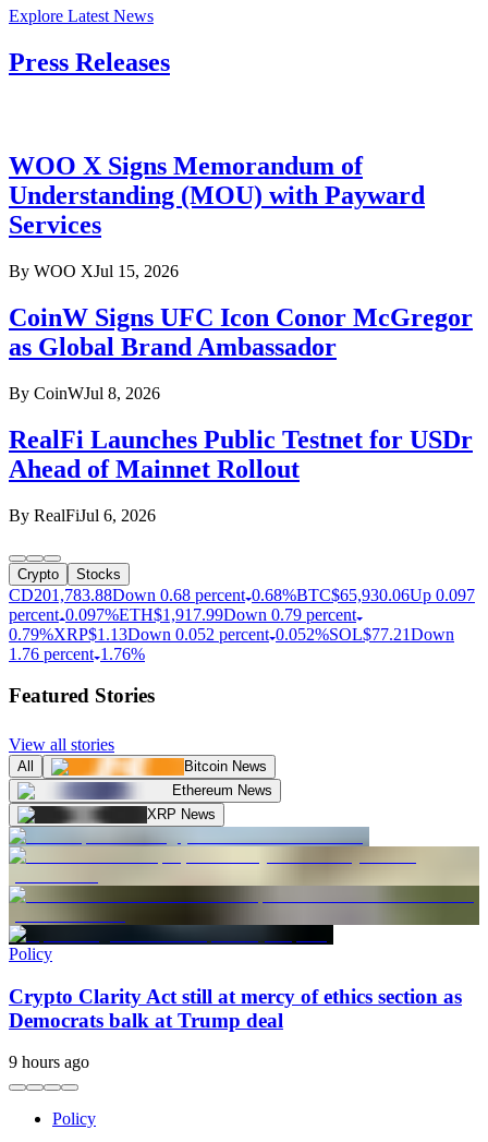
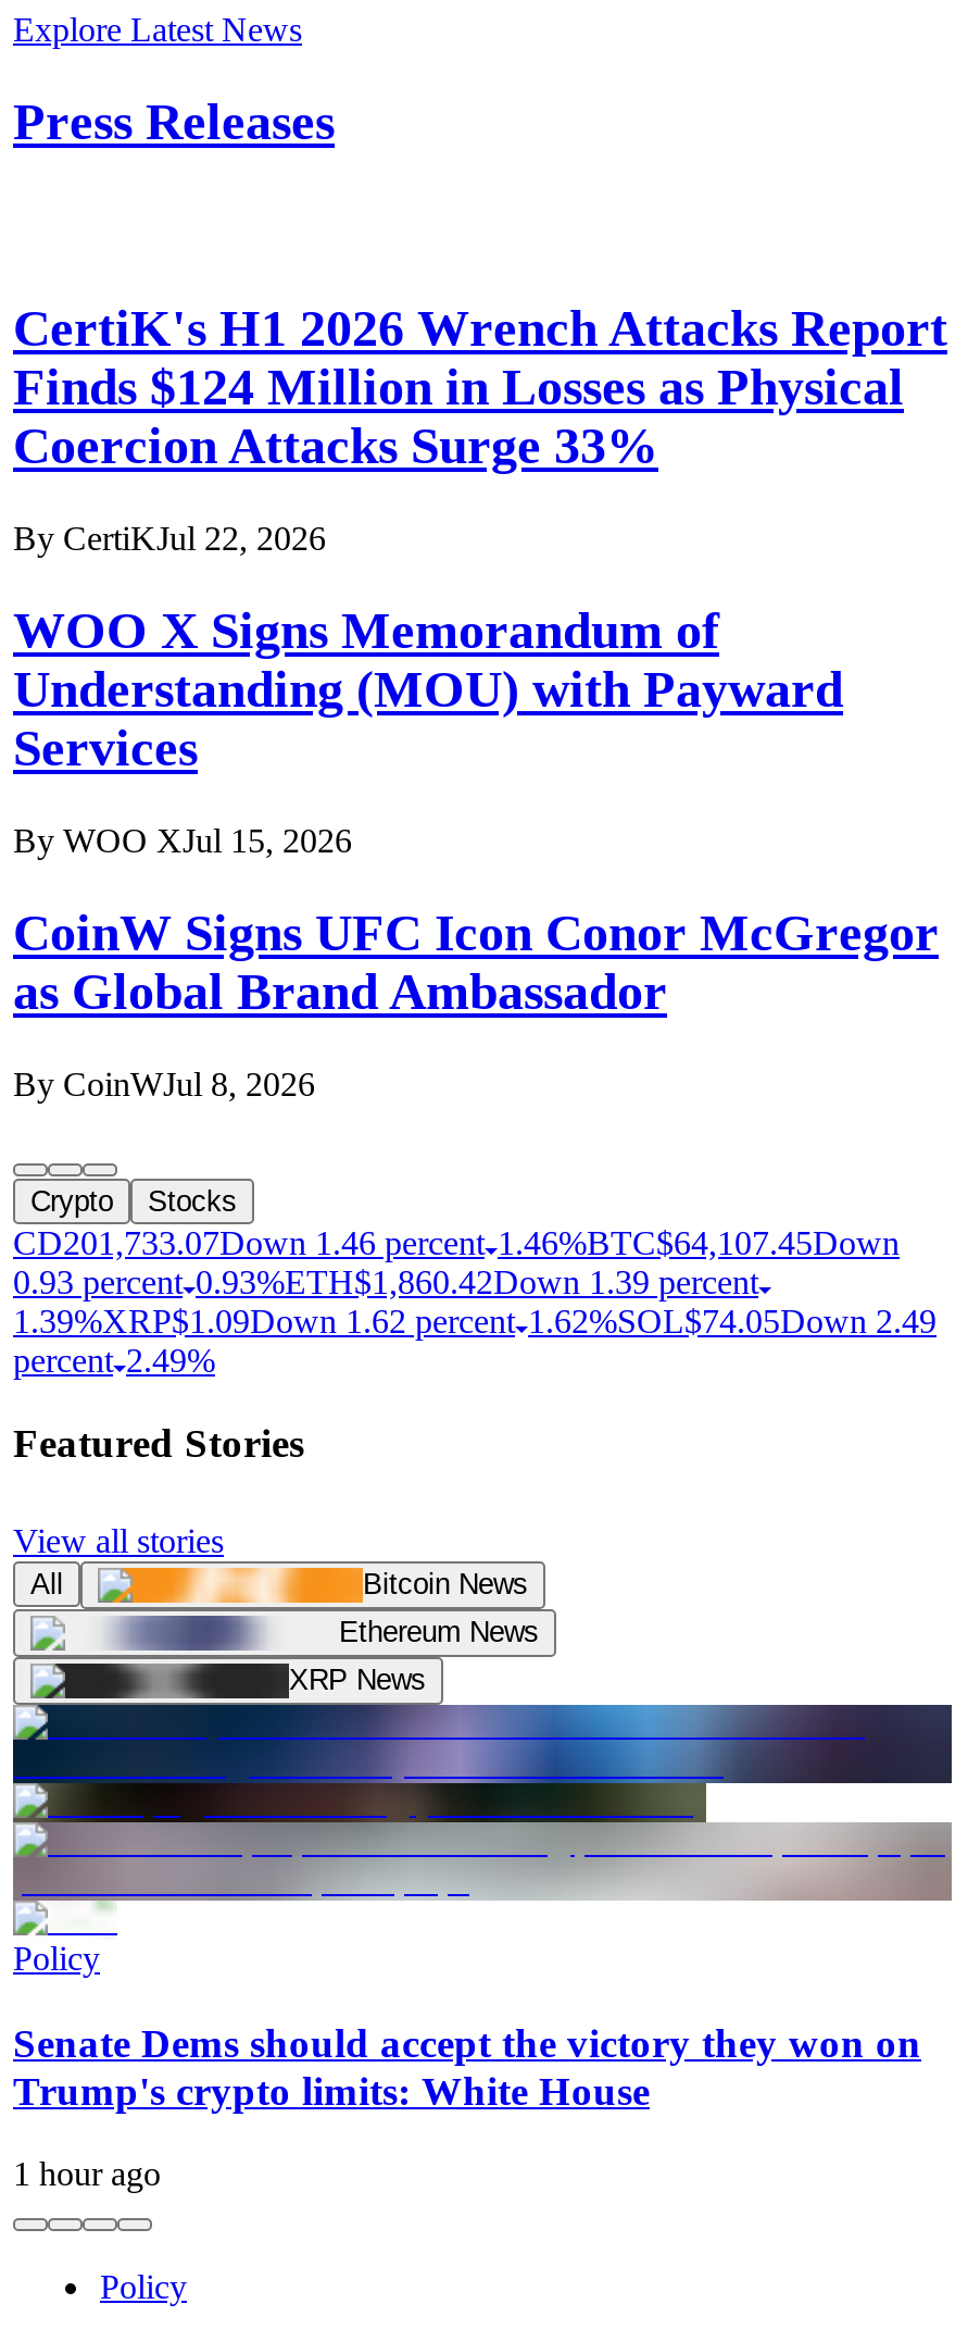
none -> [13,300,947,557] CertiK's H1 2026 Wrench Attacks Report | Finds $124 Million in Losses as Physical | Coercion Attacks Surge 33% | By CertiKJul 22, 2026
moved [9,152,473,402] -> [13,602,939,1102]: WOO X Signs Memorandum of | Understanding (MOU) with Payward | Services | By WOO XJul 15, 2026 | CoinW Signs UFC Icon Conor McGregor | as Global Brand Ambassador | By CoinWJul 8, 2026
[9,425,473,524] RealFi Launches Public Testnet for USDr | Ahead of Mainnet Rollout | By RealFiJul 6, 2026 -> none
[9,585,475,663] CD201,783.88Down 0.68 percent 0.68%BTC$65,930.06Up 0.097 | percent 0.097%ETH$1,917.99Down 0.79 percent | 0.79%XRP$1.13Down 0.052 percent 0.052%SOL $77.21Down | 1.76 percent 1.76% -> [13,1223,936,1378] CD201,733.07Down 1.46 percent 1.46%BTC$64,107.45Down | 0.93 percent 0.93%ETH$1,860.42Down 1.39 percent | 1.39%XRP$1.09Down 1.62 percent 1.62%SOL $74.05Down 2.49 | percent 2.49%
[9,826,480,1032] [image] | Crypto Clarity Act still at mercy of ethics section as | Democrats balk at Trump deal -> [13,1703,954,2113] [image] | Senate Dems should accept the victory they won on | Trump's crypto limits: White House
[9,1053,89,1072] 9 hours ago -> [13,2156,161,2193] 1 hour ago

